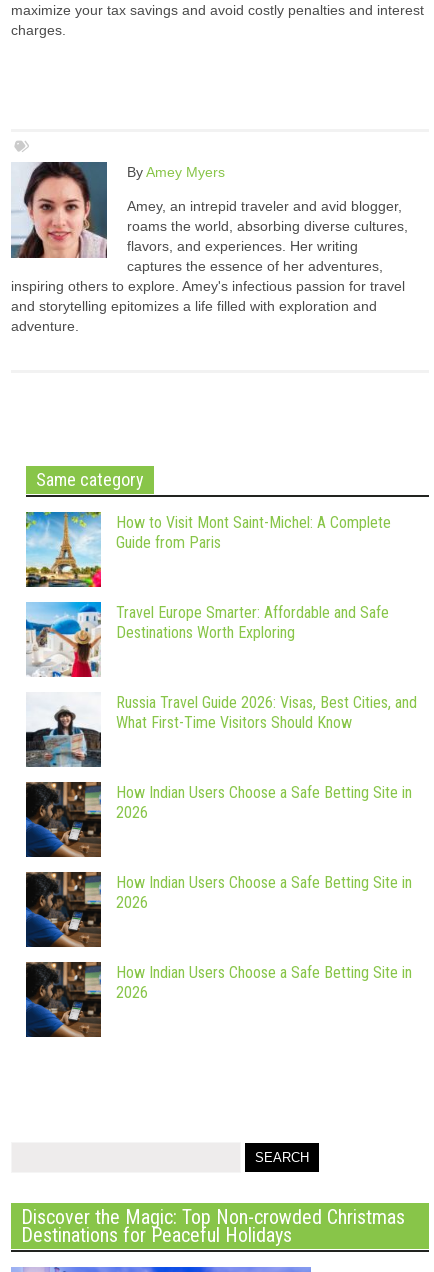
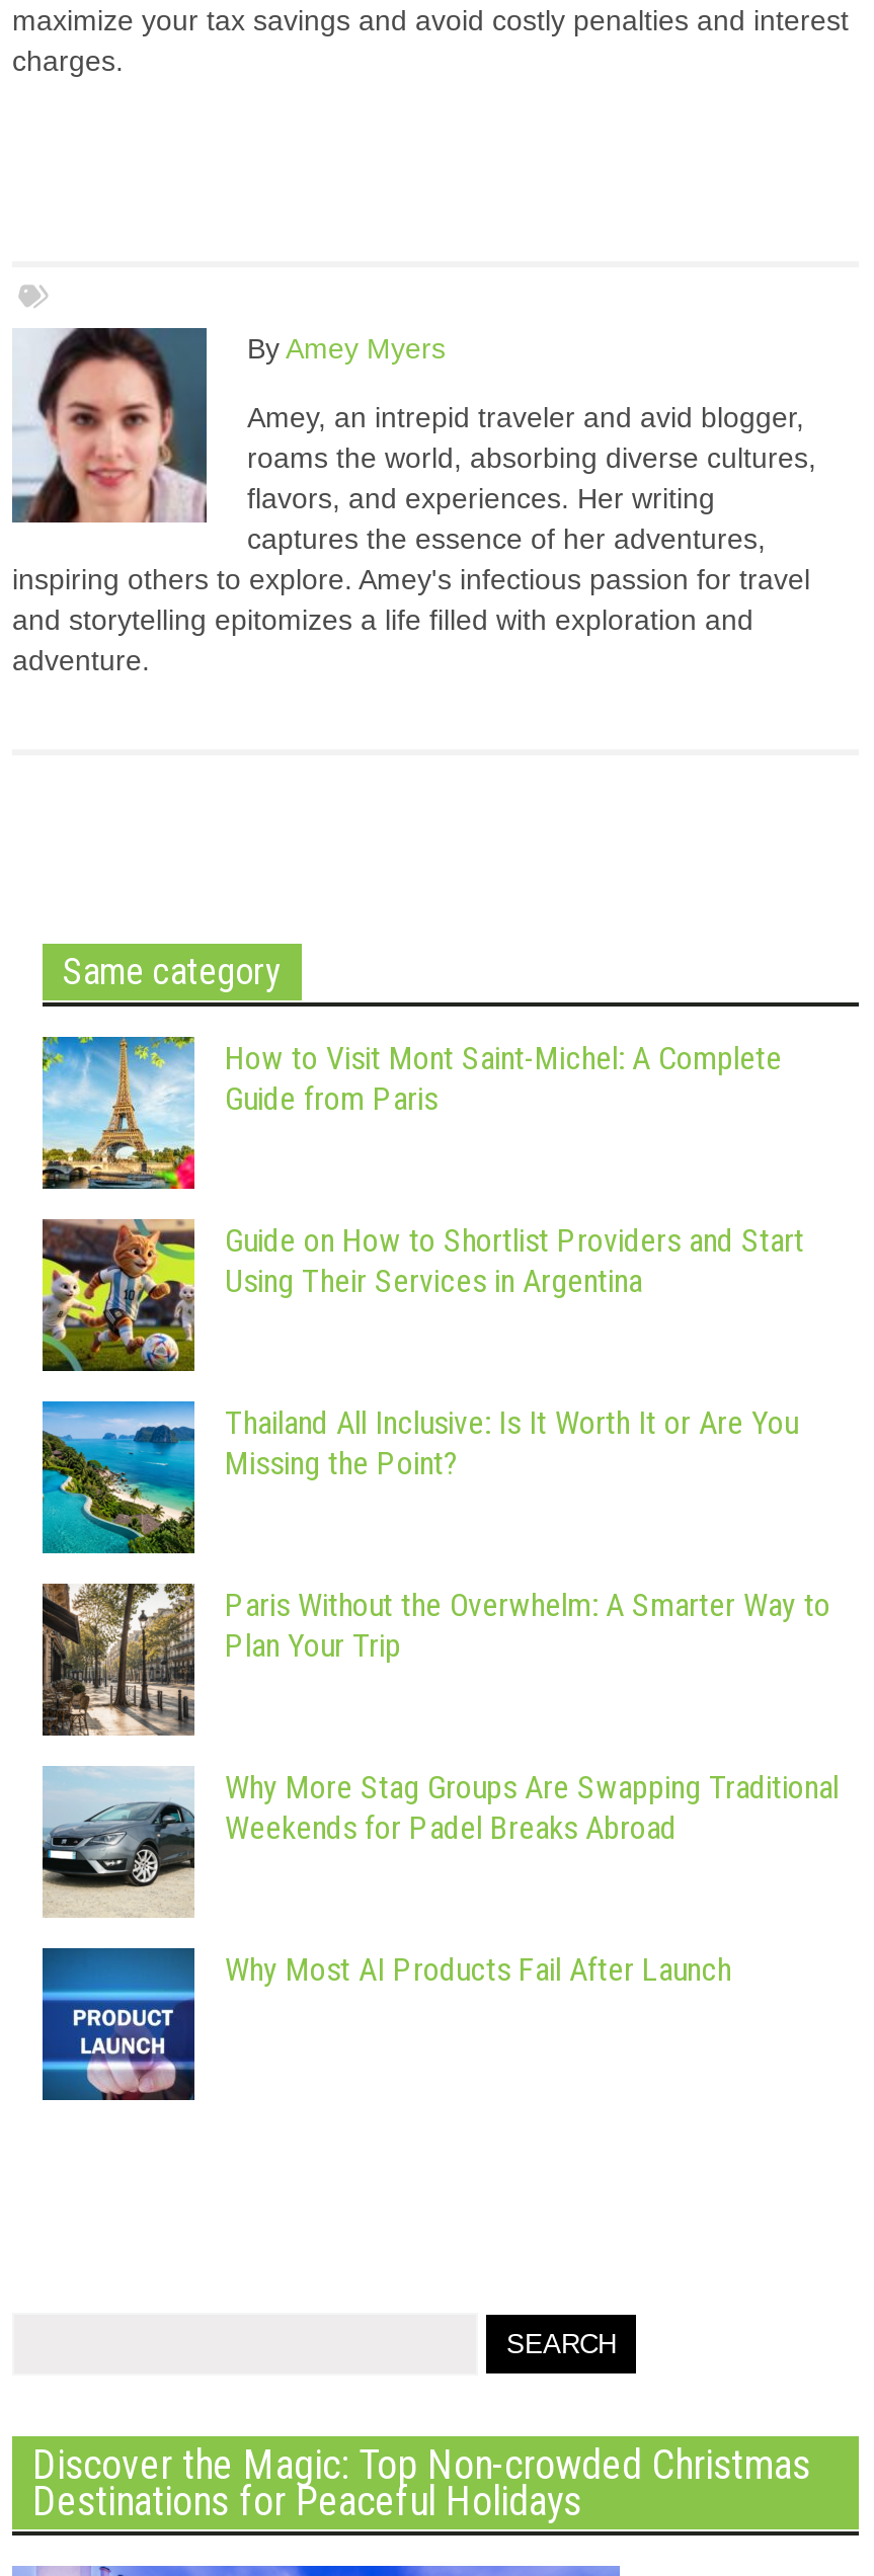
[25,601,389,678] [image] | Travel Europe Smarter: Affordable and Safe | Destinations Worth Exploring -> [41,1217,804,1373] [image] | Guide on How to Shortlist Providers and Start | Using Their Services in Argentina
[25,692,417,768] [image] | Russia Travel Guide 2026: Visas, Best Cities, and | What First-Time Visitors Should Know -> [41,1399,798,1555] [image] | Thailand All Inclusive: Is It Worth It or Are You | Missing the Point?
[25,781,412,858] [image] | How Indian Users Choose a Safe Betting Site in | 2026 -> [41,1582,830,1738] [image] | Paris Without the Overwhelm: A Smarter Way to | Plan Your Trip
[25,871,412,948] [image] | How Indian Users Choose a Safe Betting Site in | 2026 -> [41,1766,839,1918] [image] | Why More Stag Groups Are Swapping Traditional | Weekends for Padel Breaks Abroad
[25,961,412,1038] [image] | How Indian Users Choose a Safe Betting Site in | 2026 -> [41,1946,731,2102] [image] | Why Most AI Products Fail After Launch

